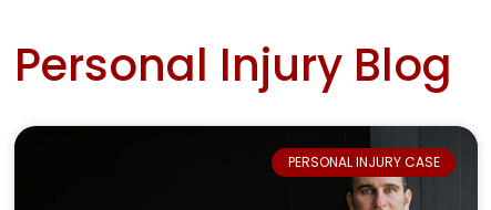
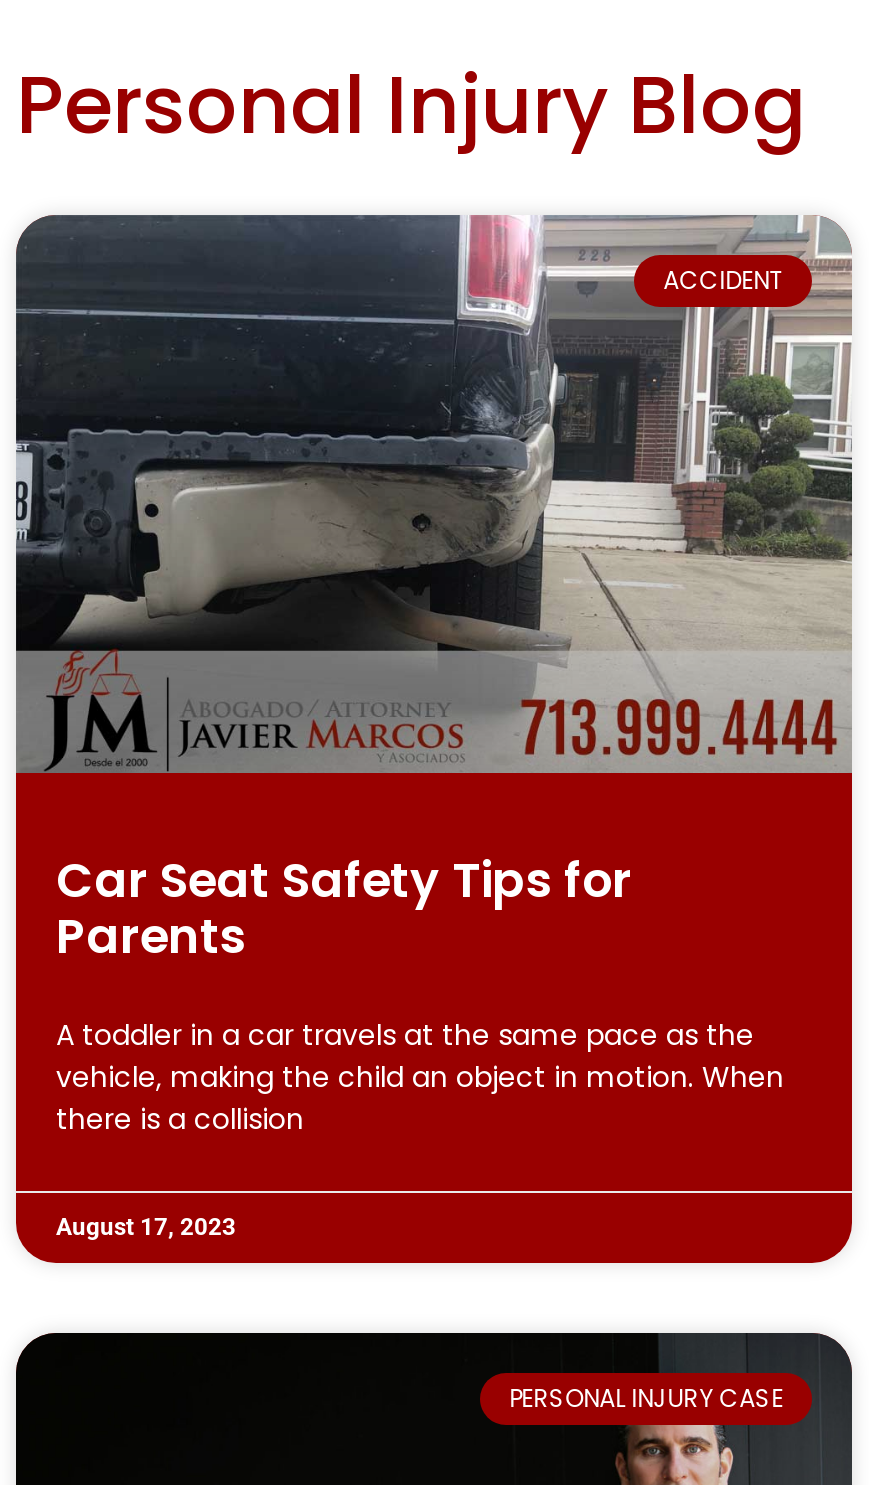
none -> [14,213,854,1265] [image] | ACCIDENT
none -> [56,847,784,1241] Car Seat Safety Tips for | Parents | A toddler in a car travels at the same pace as the | vehicle, making the child an object in motion. When | there is a collision | August 17, 2023

